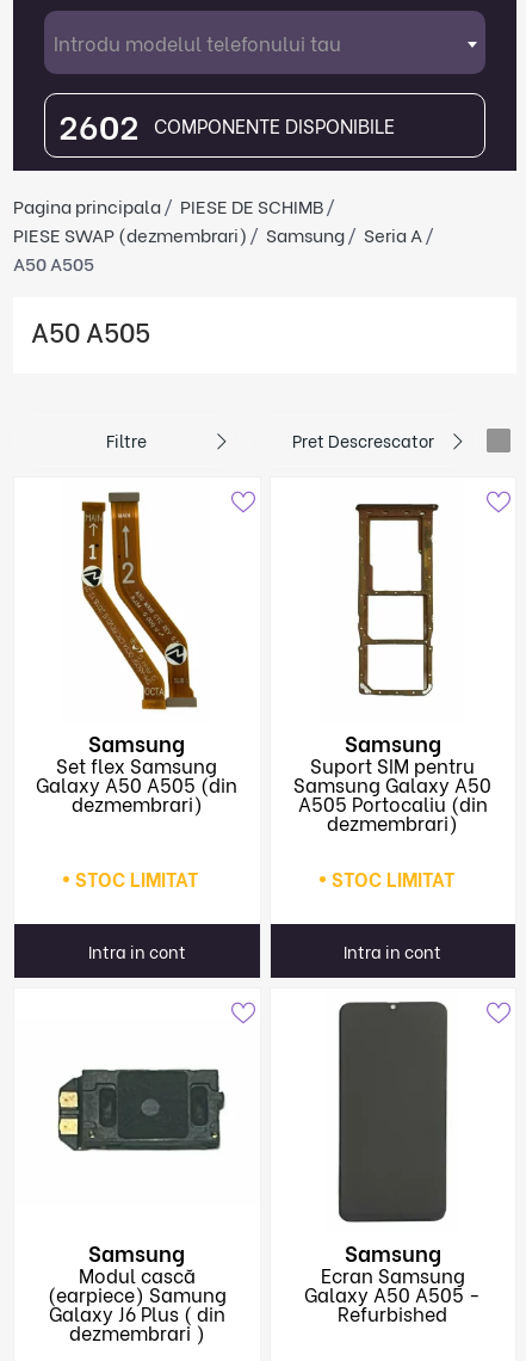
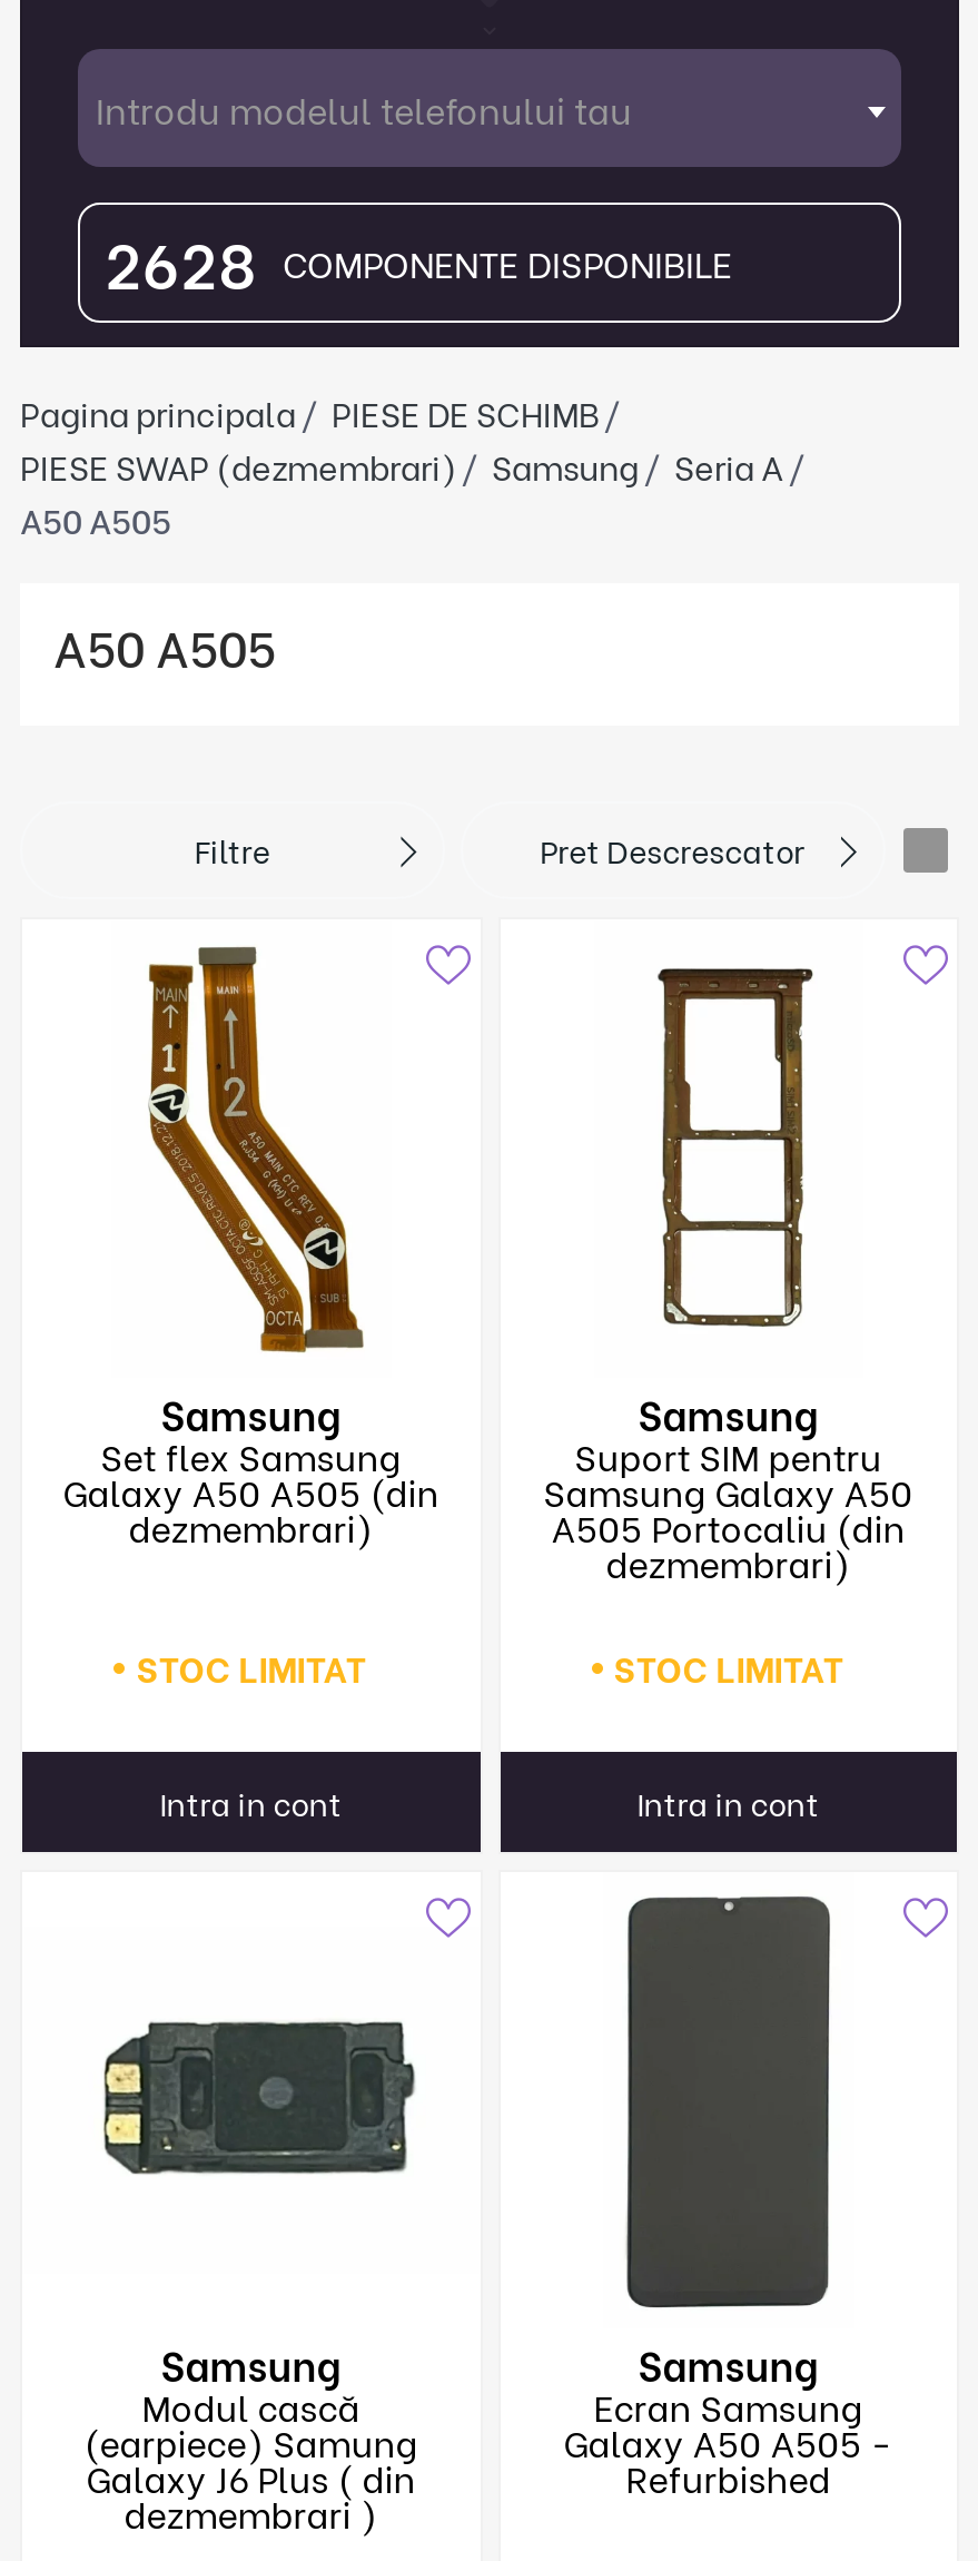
[58,100,395,148] 2602 COMPONENTE DISPONIBILE -> [105,216,732,305] 2628 COMPONENTE DISPONIBILE

